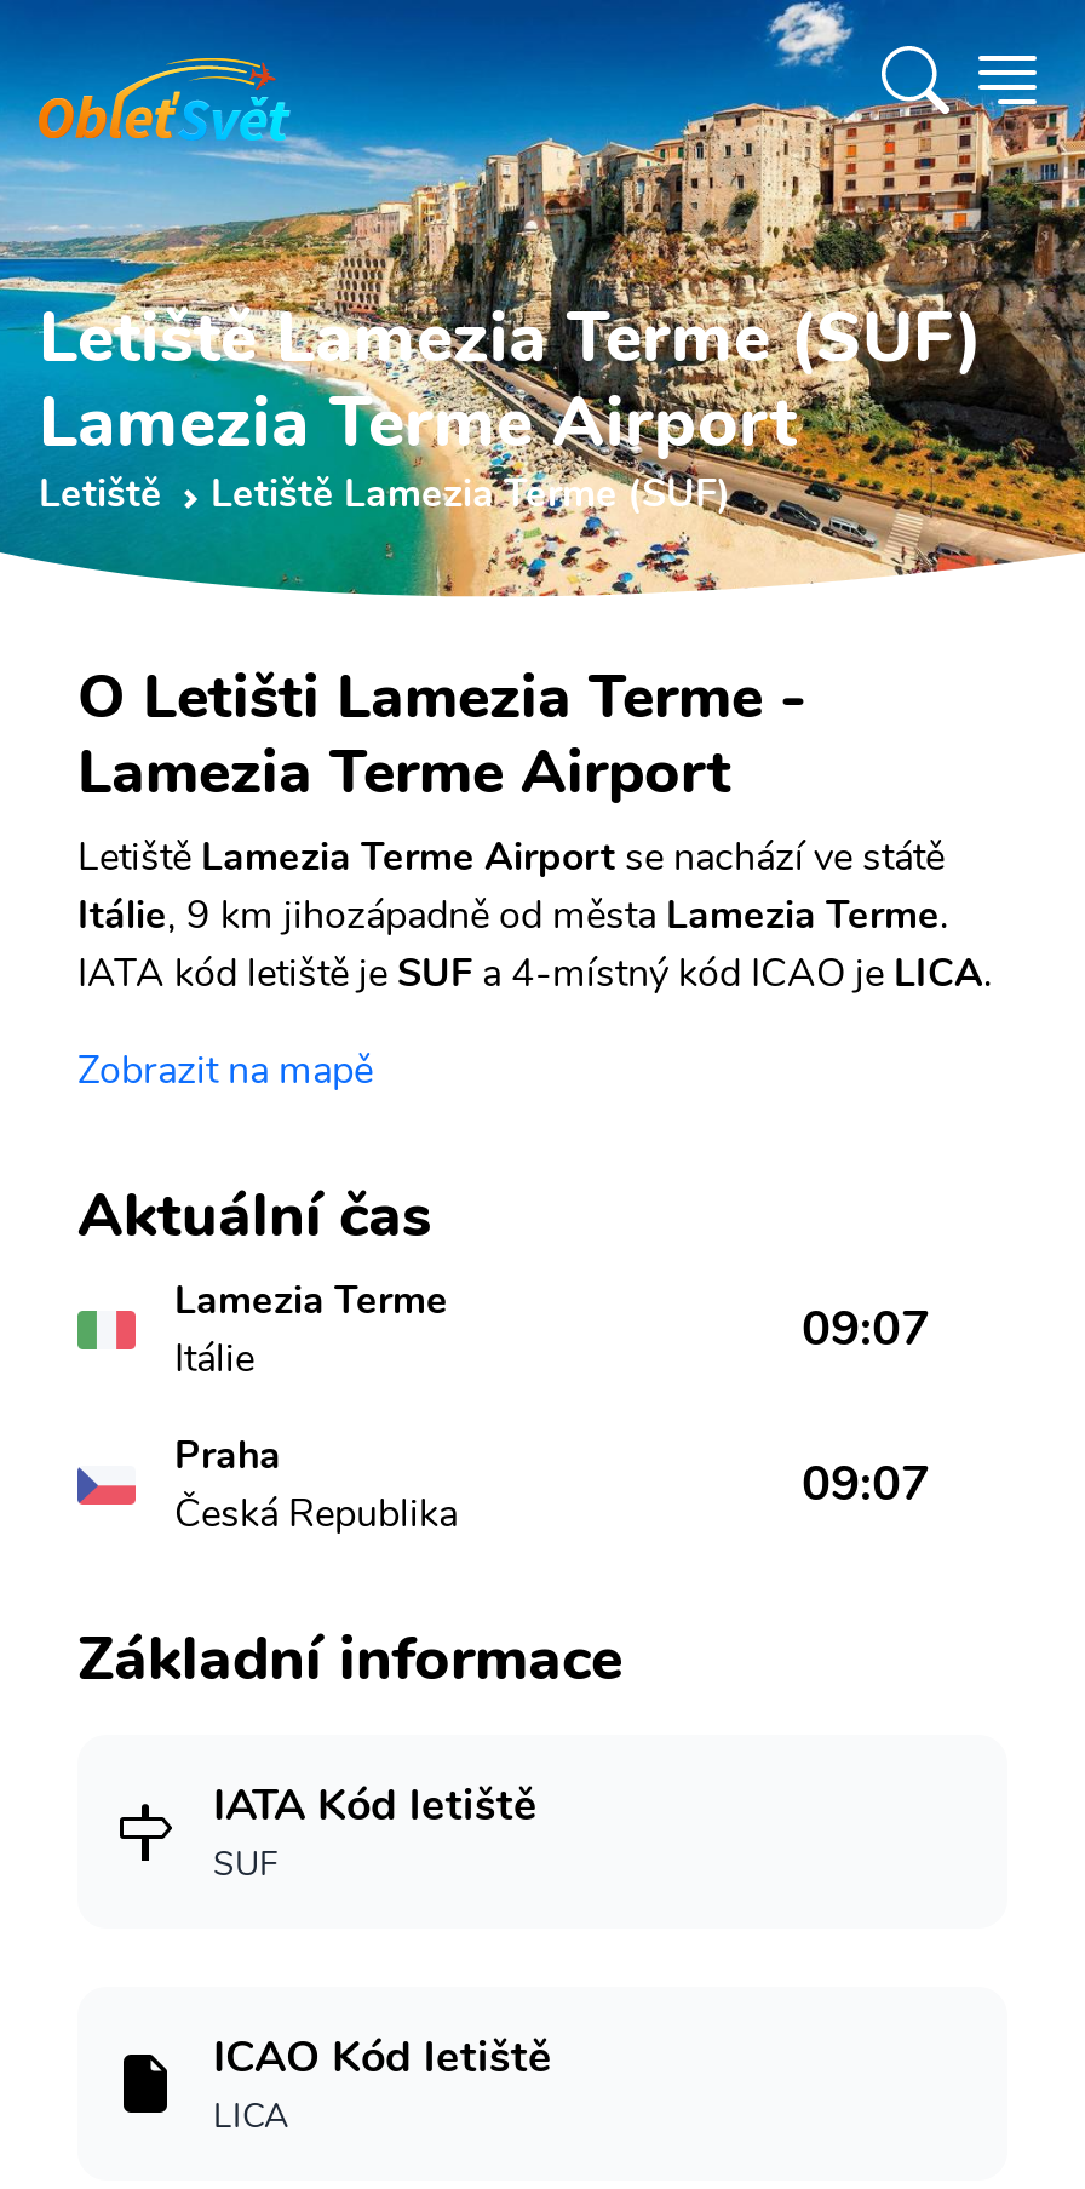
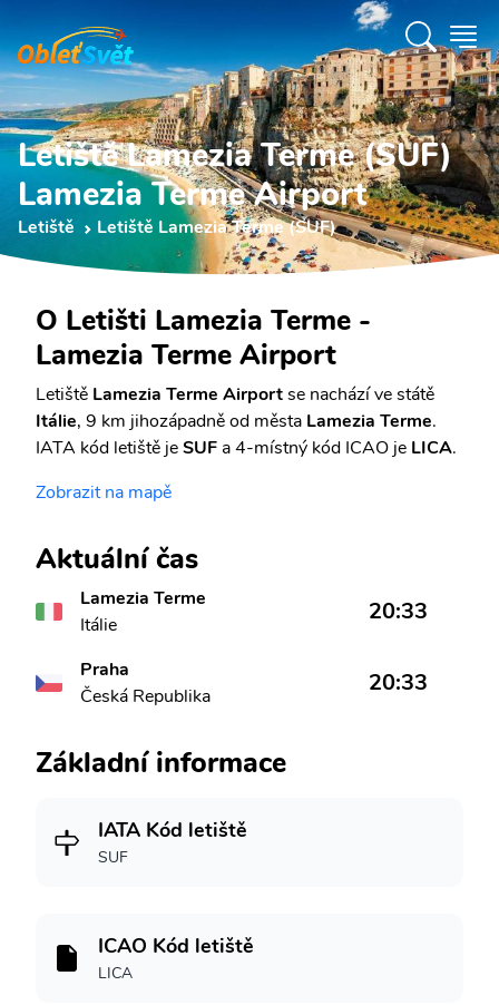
[802,1296,930,1362] 09:07 -> [369,596,428,626] 20:33
[802,1451,930,1517] 09:07 -> [369,667,428,697] 20:33

